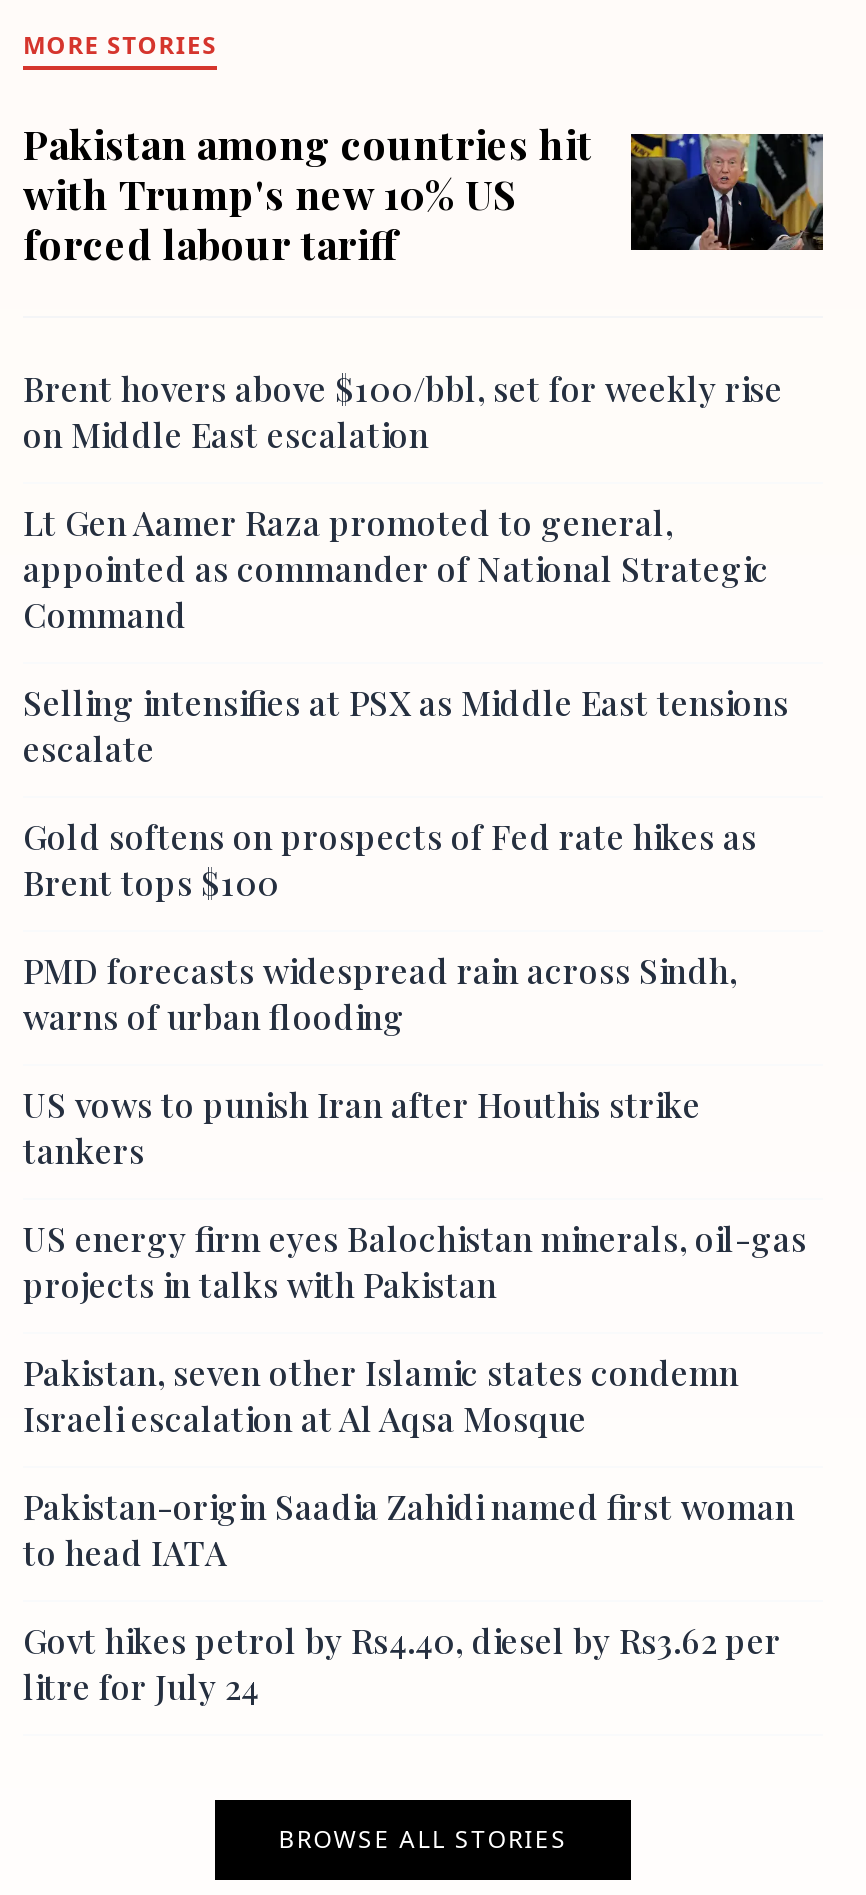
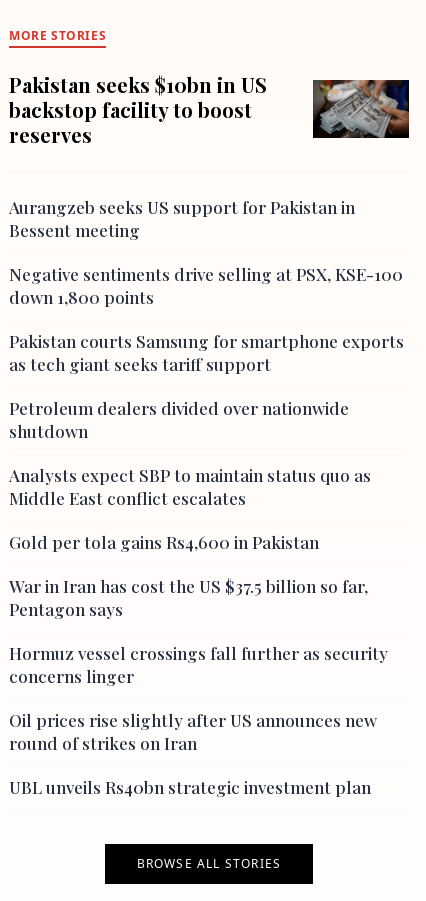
[23,115,593,269] Pakistan among countries hit | with Trump's new 10% US | forced labour tariff -> [9,71,267,148] Pakistan seeks $10bn in US | backstop facility to boost | reserves
[631,132,825,252] [image] -> [313,79,410,128] [image]
[23,365,783,455] Brent hovers above $100/bbl, set for weekly rise | on Middle East escalation -> [9,196,355,241] Aurangzeb seeks US support for Pakistan in | Bessent meeting
[23,499,769,635] Lt Gen Aamer Raza promoted to general, | appointed as commander of National Strategic | Command -> [9,263,403,308] Negative sentiments drive selling at PSX, KSE-100 | down 1,800 points
[23,679,789,769] Selling intensifies at PSX as Middle East tensions | escalate -> [9,330,404,375] Pakistan courts Samsung for smartphone exports | as tech giant seeks tariff support
[23,813,757,903] Gold softens on prospects of Fed rate hikes as | Brent tops $100 -> [9,397,349,442] Petroleum dealers divided over nationwide | shutdown
[23,947,737,1037] PMD forecasts widespread rain across Sindh, | warns of urban flooding -> [9,464,371,509] Analysts expect SBP to maintain status quo as | Middle East conflict escalates
[23,1081,701,1171] US vows to punish Iran after Houthis strike | tankers -> [9,531,319,553] Gold per tola gains Rs4,600 in Pakistan
[23,1215,807,1305] US energy firm eyes Balochistan minerals, oil-gas | projects in talks with Pakistan -> [9,575,368,620] War in Iran has cost the US $37.5 billion so far, | Pentagon says
[23,1349,739,1439] Pakistan, seven other Islamic states condemn | Israeli escalation at Al Aqsa Mosque -> [9,642,388,687] Hormuz vessel crossings fall further as security | concerns linger
[23,1483,795,1573] Pakistan-origin Saadia Zahidi named first woman | to head IATA -> [9,709,377,754] Oil prices rise slightly after US announces new | round of strikes on Iran
[23,1617,781,1707] Govt hikes petrol by Rs4.40, diesel by Rs3.62 per | litre for July 24 -> [9,776,371,798] UBL unveils Rs40bn strategic investment plan

